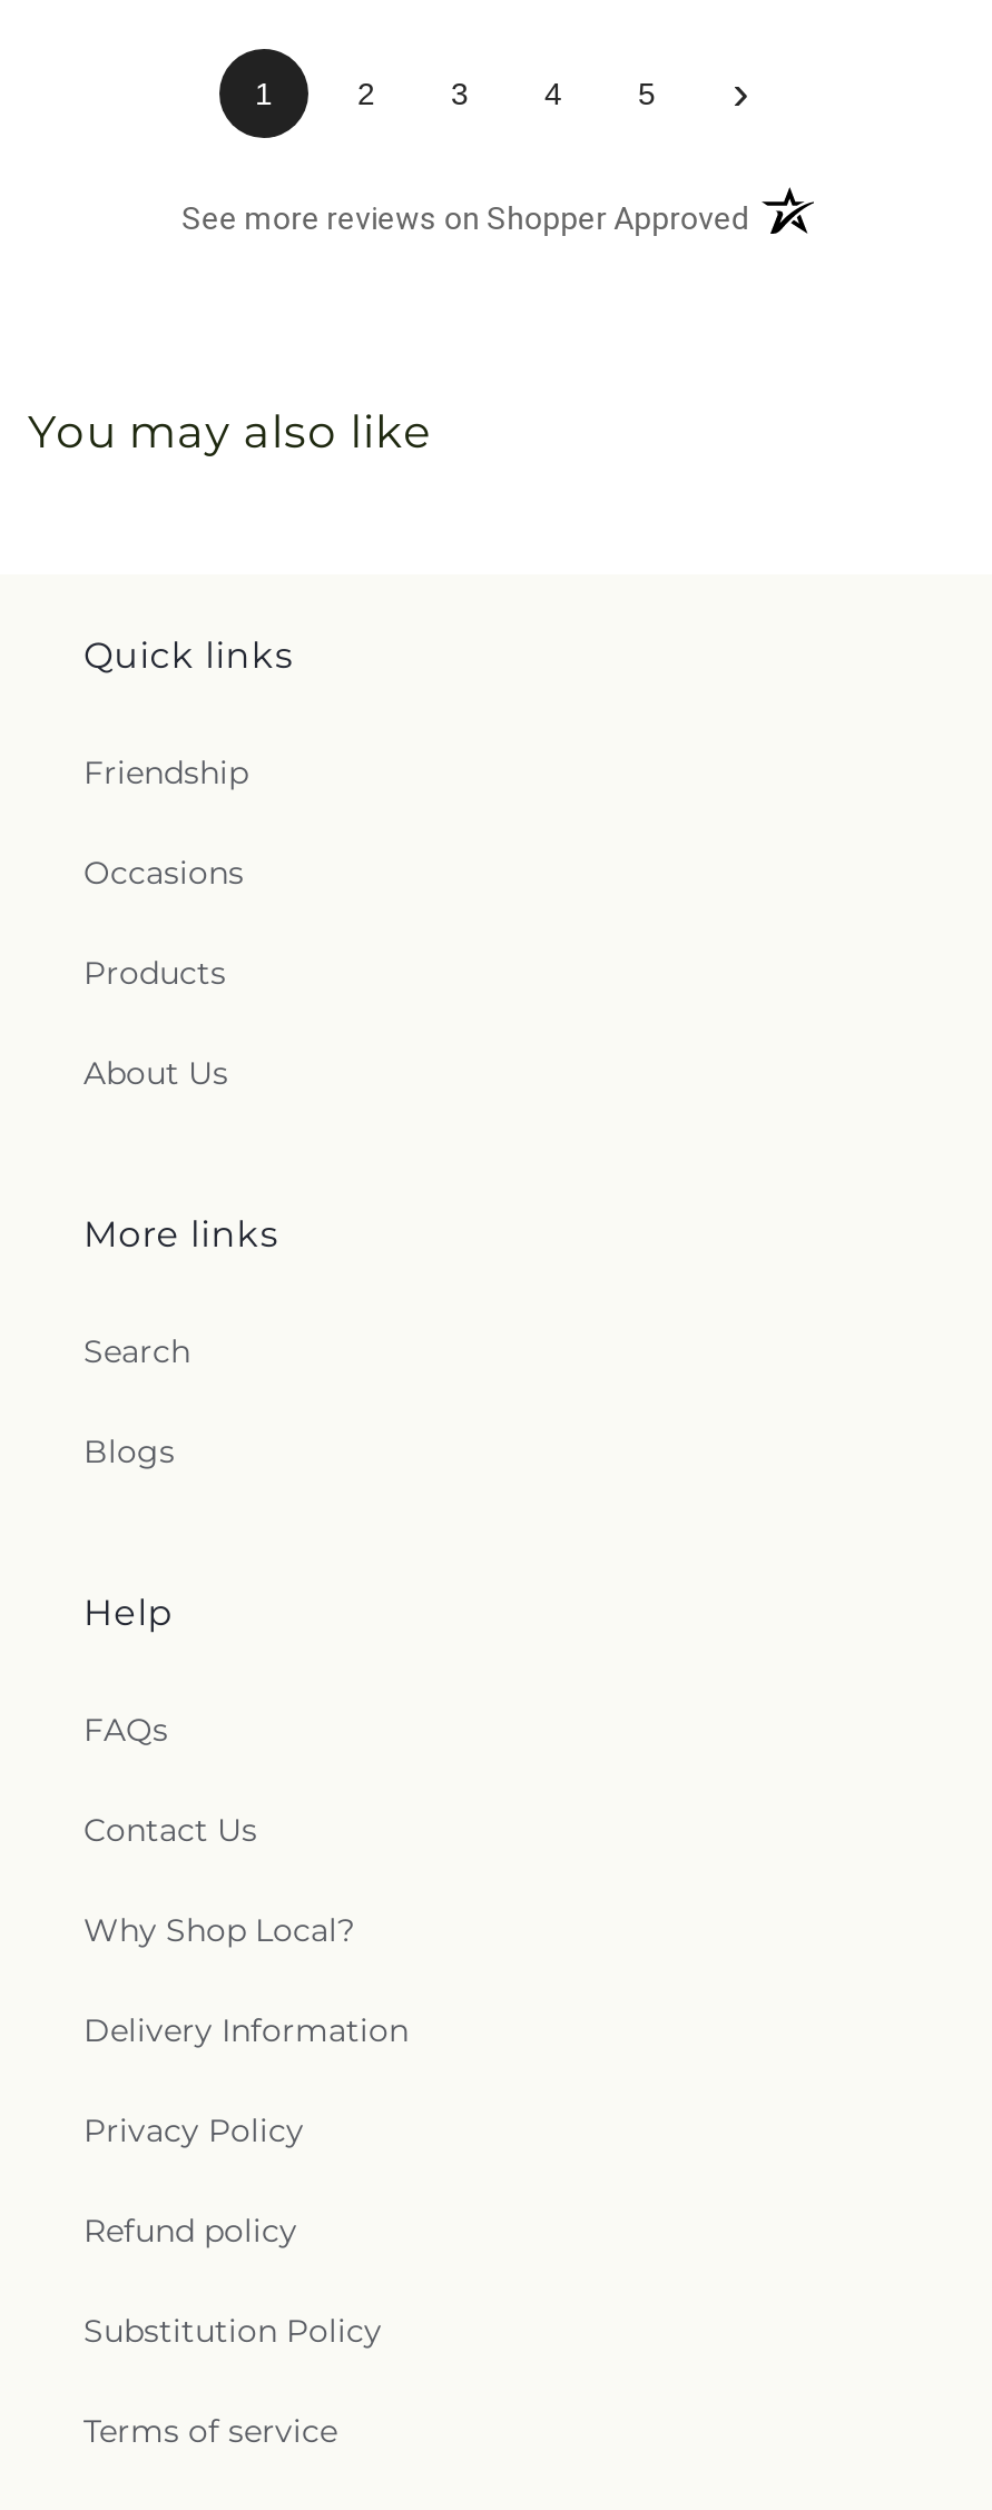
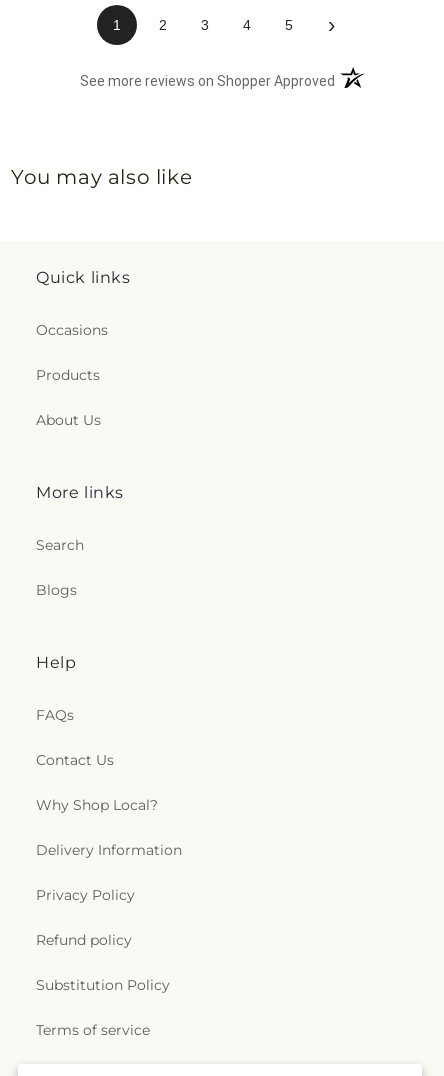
[84,753,248,793] Friendship -> none

